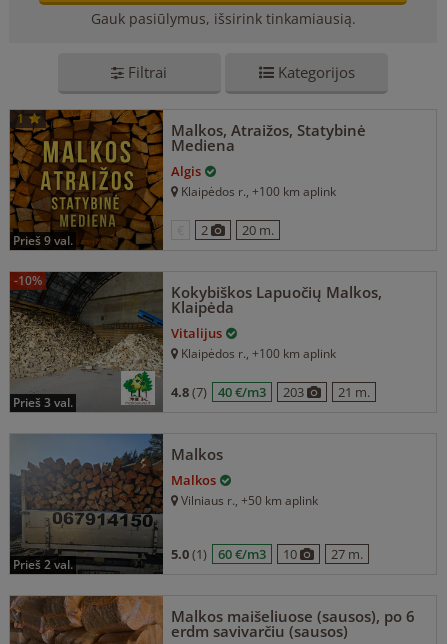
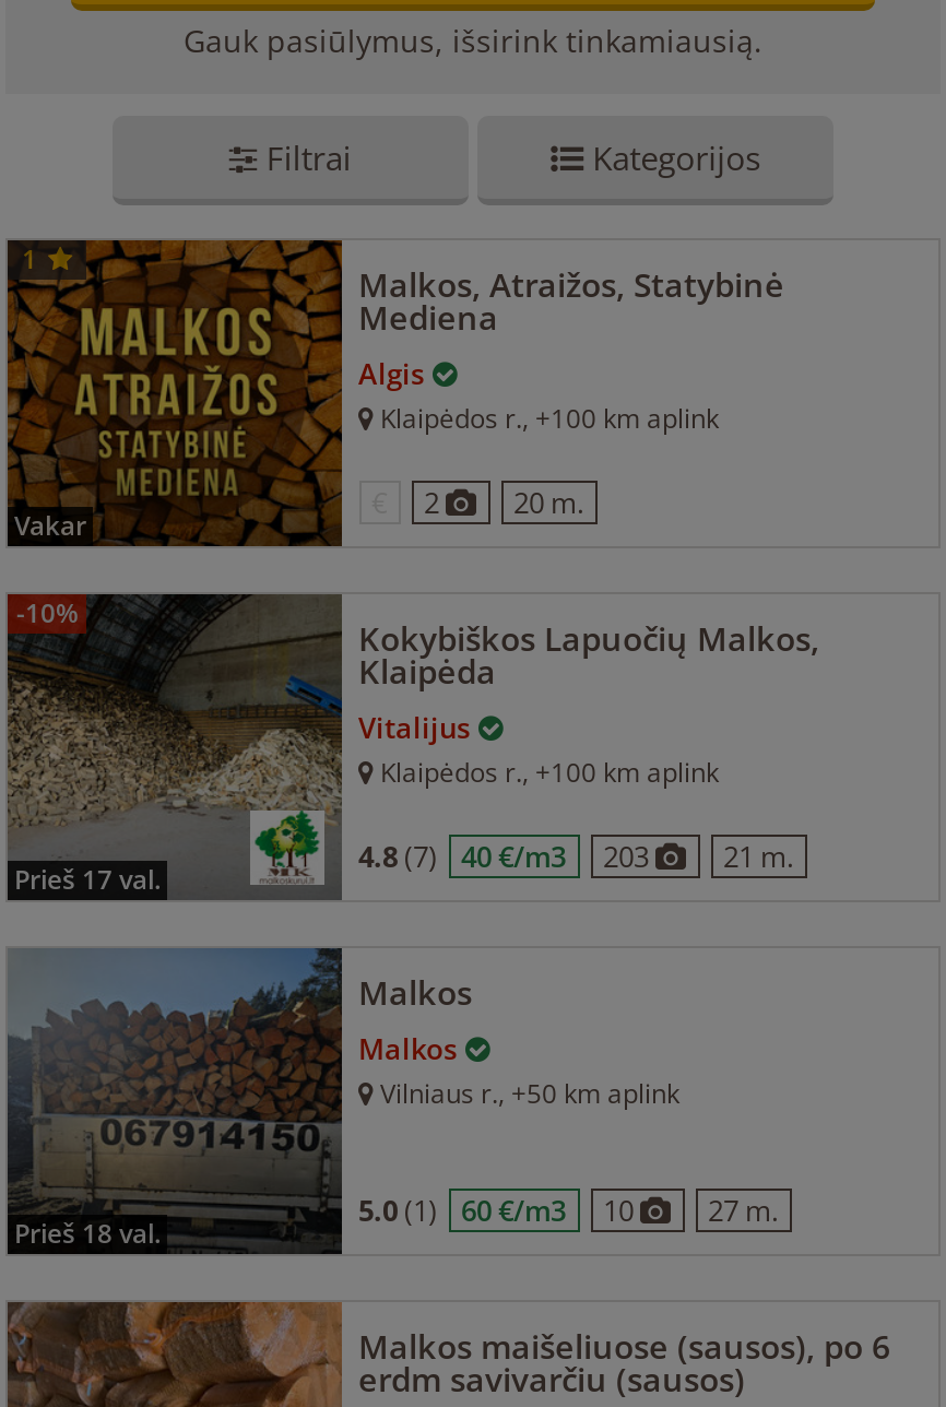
[20,232,73,249] prieš 9 val. -> [29,508,86,545] vakar
[20,394,73,411] prieš 3 val. -> [29,862,161,899] prieš 17 val.
[20,556,73,573] prieš 2 val. -> [29,1216,161,1253] prieš 18 val.

